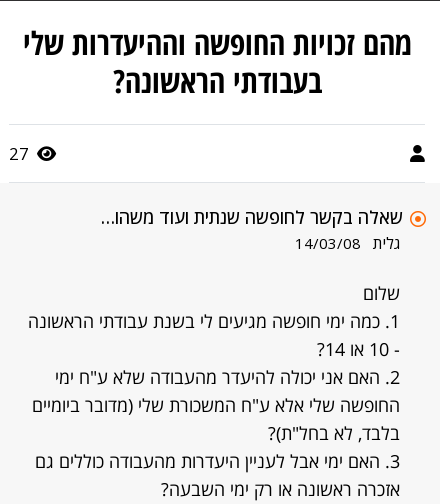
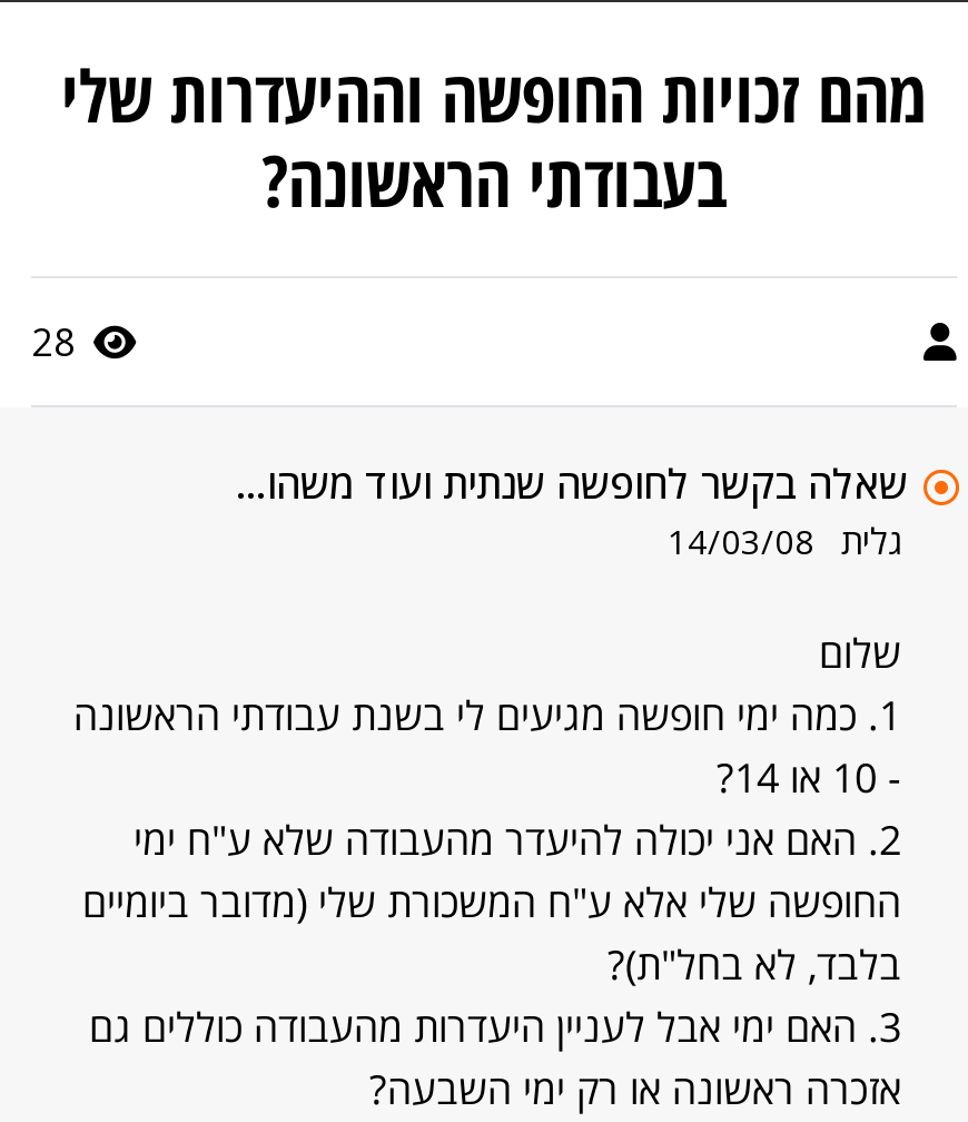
[9,142,29,165] 27 -> [31,316,76,367] 28

